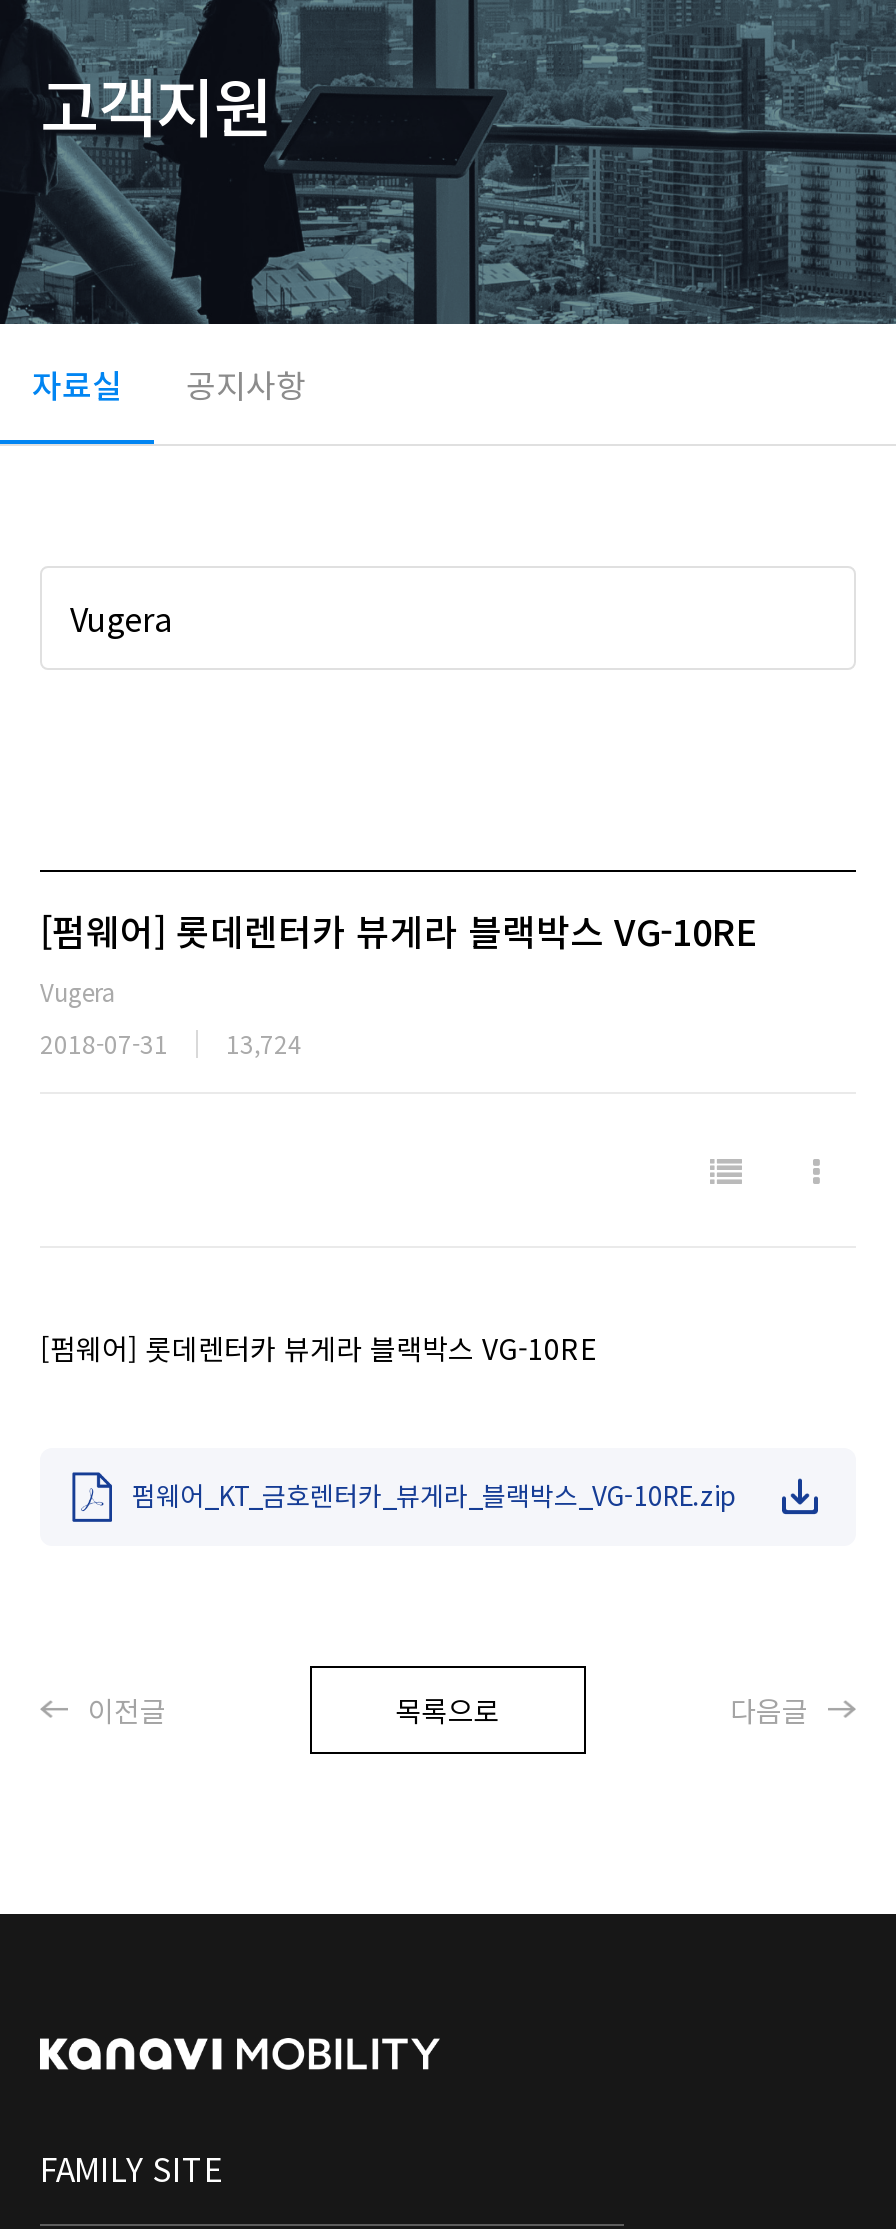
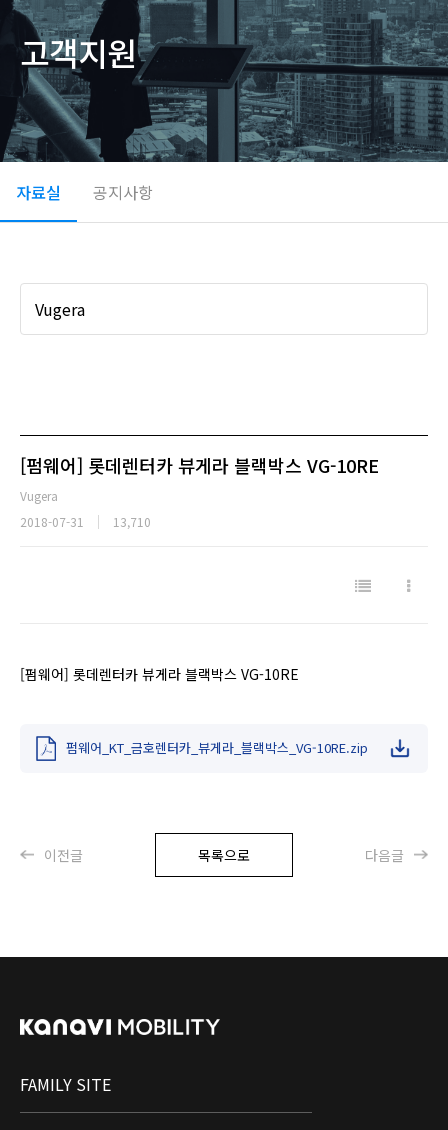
[40,1026,302,1060] 2018-07-31 13,724 -> [20,513,151,530] 2018-07-31 13,710

